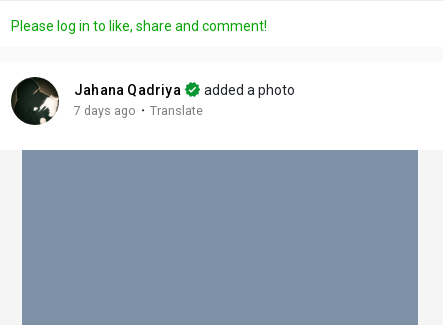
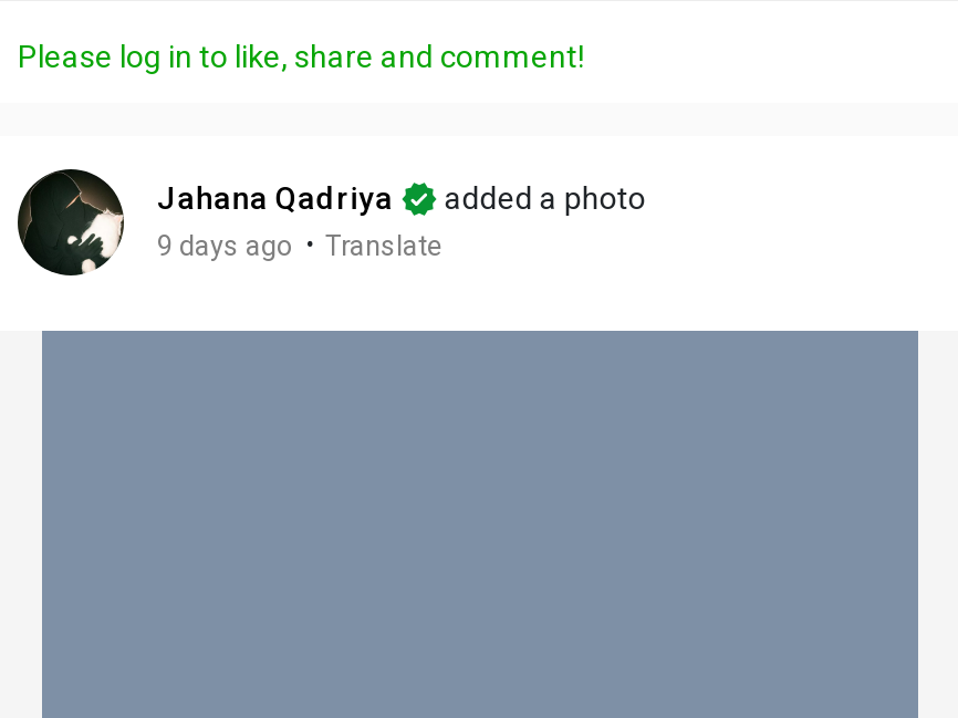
[74,103,203,119] 7 days ago · Translate -> [157,228,442,263] 9 days ago · Translate

